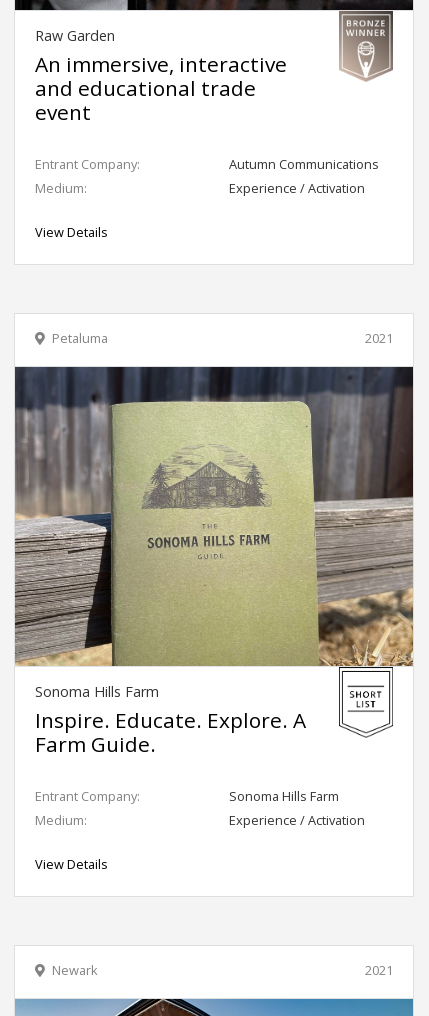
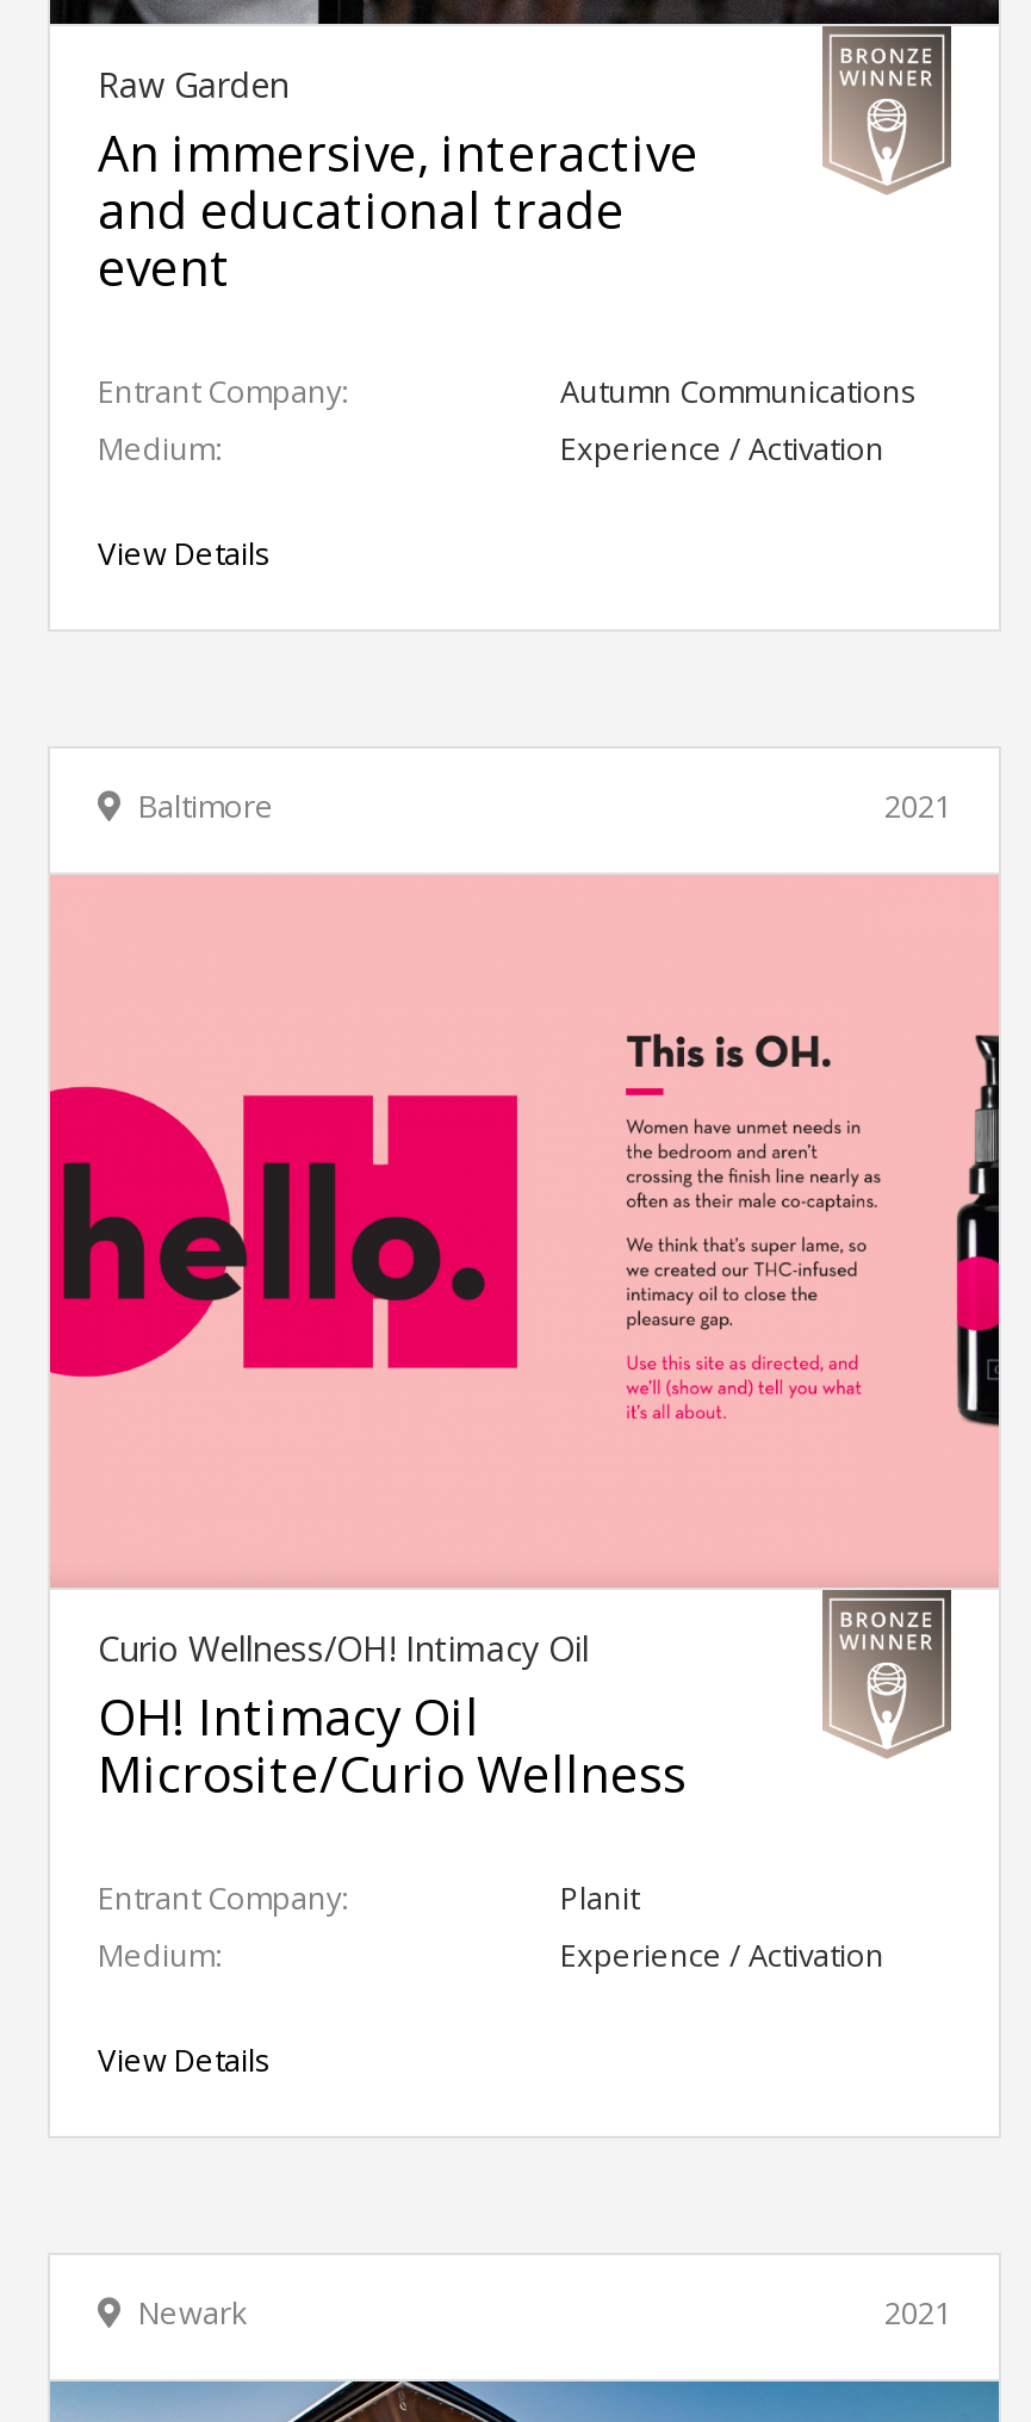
[52,329,108,347] Petaluma -> [138,785,274,828] Baltimore
[14,366,414,758] [image] | Sonoma Hills Farm | Inspire. Educate. Explore. A | Farm Guide. -> [48,875,1001,1807] [image] | Curio Wellness/OH! Intimacy Oil | OH! Intimacy Oil | Microsite/Curio Wellness
[229,787,339,805] Sonoma Hills Farm -> [560,1876,639,1919] Planit

